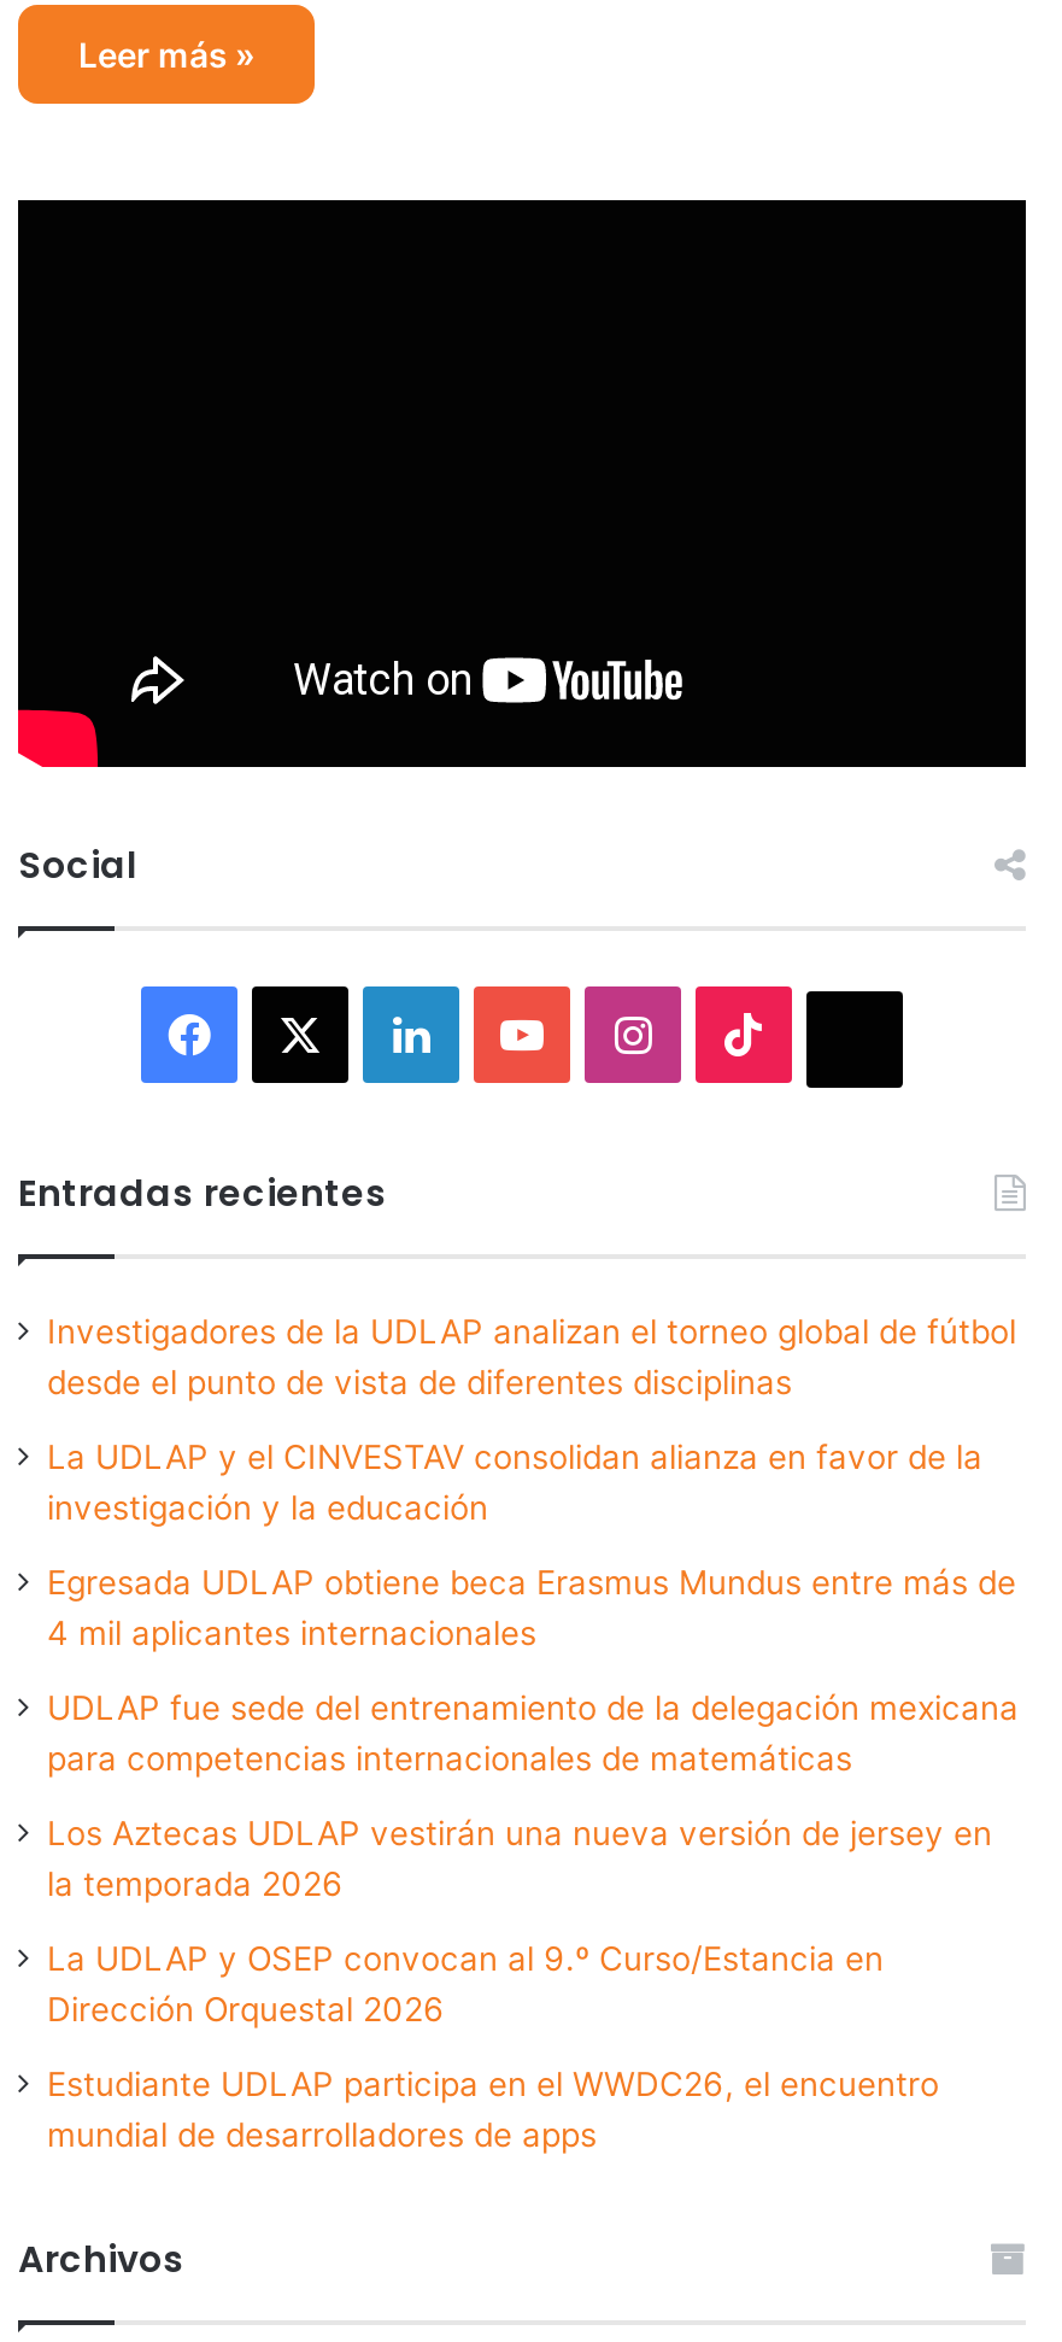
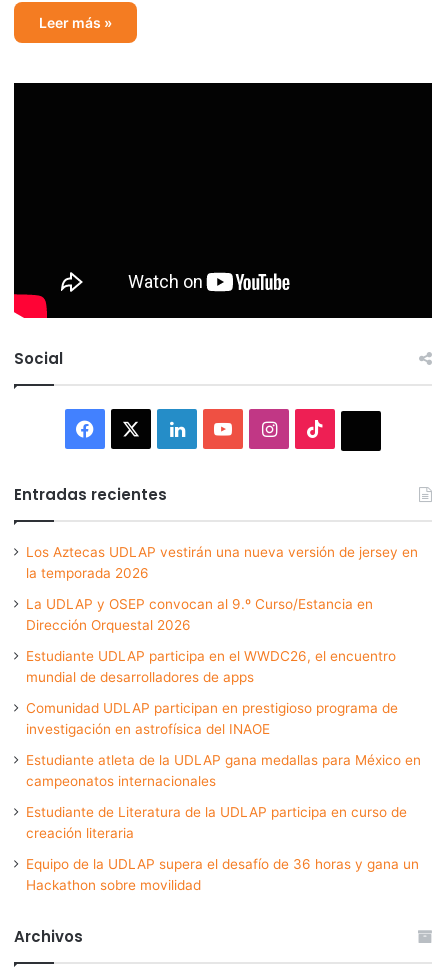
[47,1313,1019,1779] Investigadores de la UDLAP analizan el torneo global de fútbol | desde el punto de vista de diferentes disciplinas | La UDLAP y el CINVESTAV consolidan alianza en favor de la | investigación y la educación | Egresada UDLAP obtiene beca Erasmus Mundus entre más de | 4 mil aplicantes internacionales | UDLAP fue sede del entrenamiento de la delegación mexicana | para competencias internacionales de matemáticas -> none
moved [47,1815,992,2155] -> [26,544,418,685]: Los Aztecas UDLAP vestirán una nueva versión de jersey en | la temporada 2026 | La UDLAP y OSEP convocan al 9.º Curso/Estancia en | Dirección Orquestal 2026 | Estudiante UDLAP participa en el WWDC26, el encuentro | mundial de desarrolladores de apps
none -> [26,700,421,893] Comunidad UDLAP participan en prestigioso programa de | investigación en astrofísica del INAOE | Estudiante atleta de la UDLAP gana medallas para México en | campeonatos internacionales | Estudiante de Literatura de la UDLAP participa en curso de | creación literaria | Equipo de la UDLAP supera el desafío de 36 horas y gana un | Hackathon sobre movilidad

